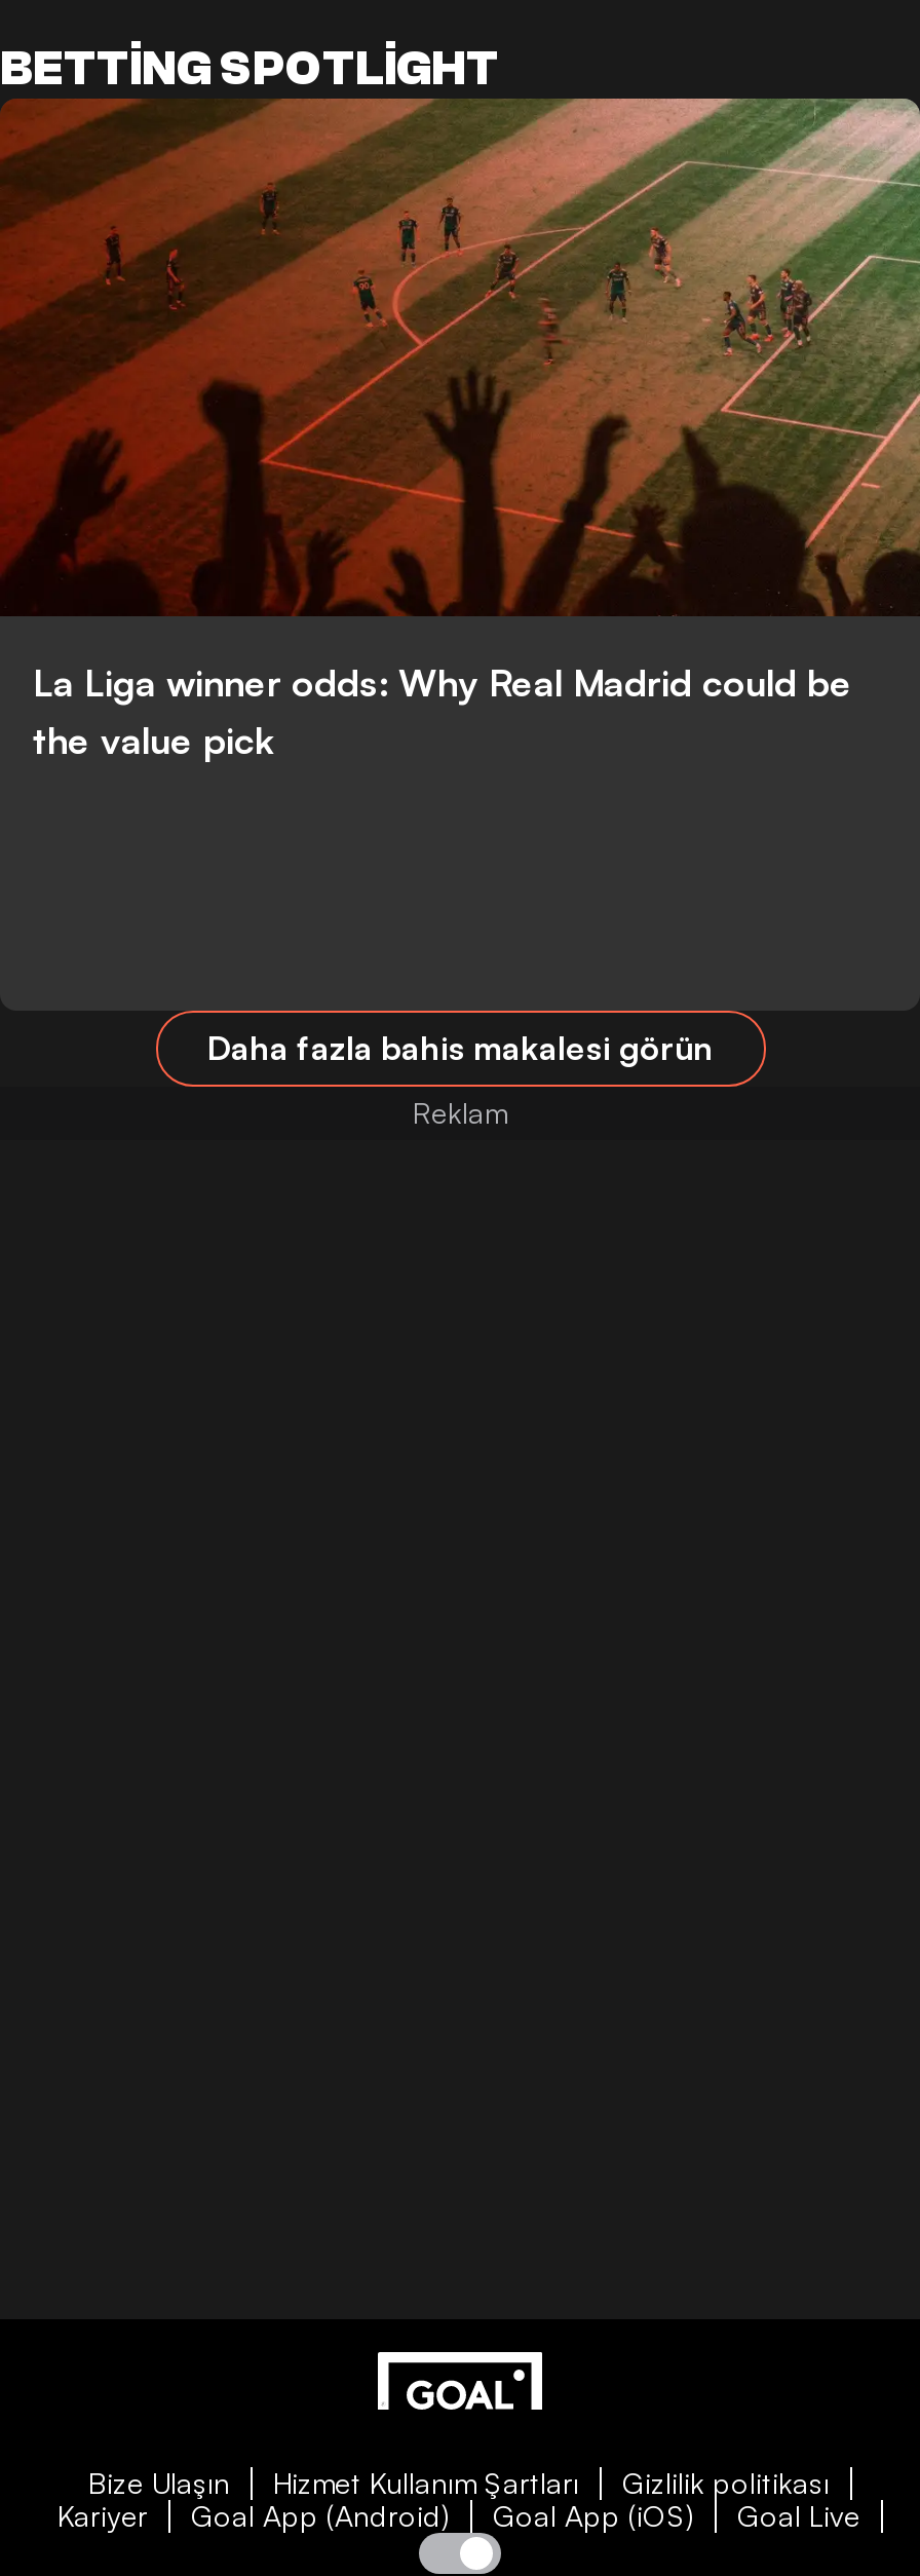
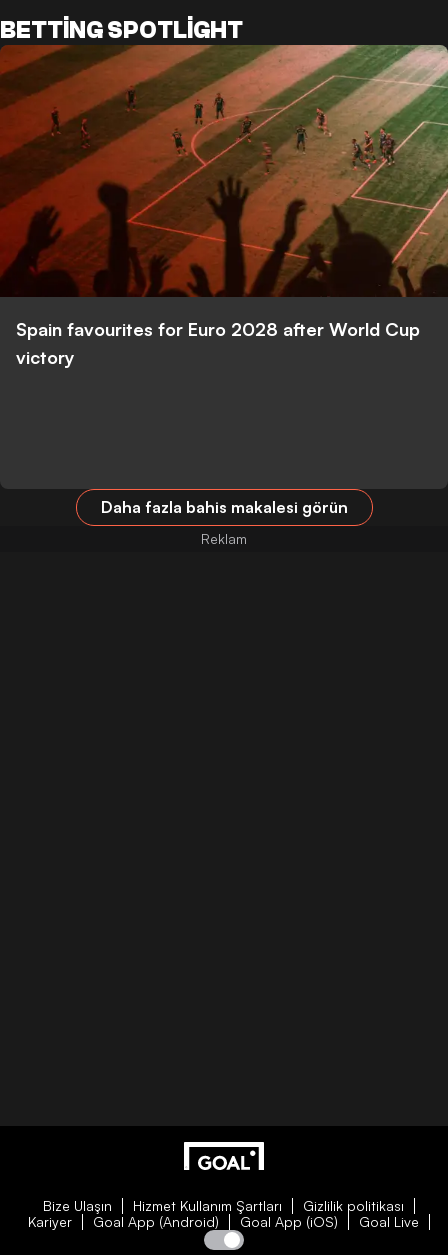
[33,660,852,763] La Liga winner odds: Why Real Madrid could be | the value pick -> [16,318,420,368] Spain favourites for Euro 2028 after World Cup | victory

